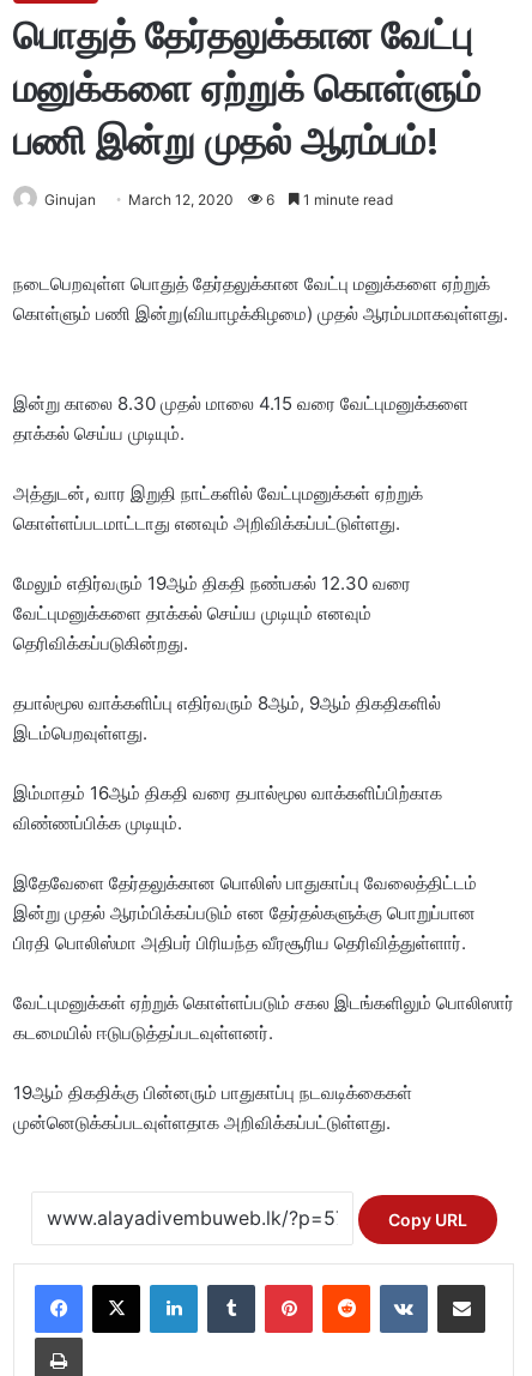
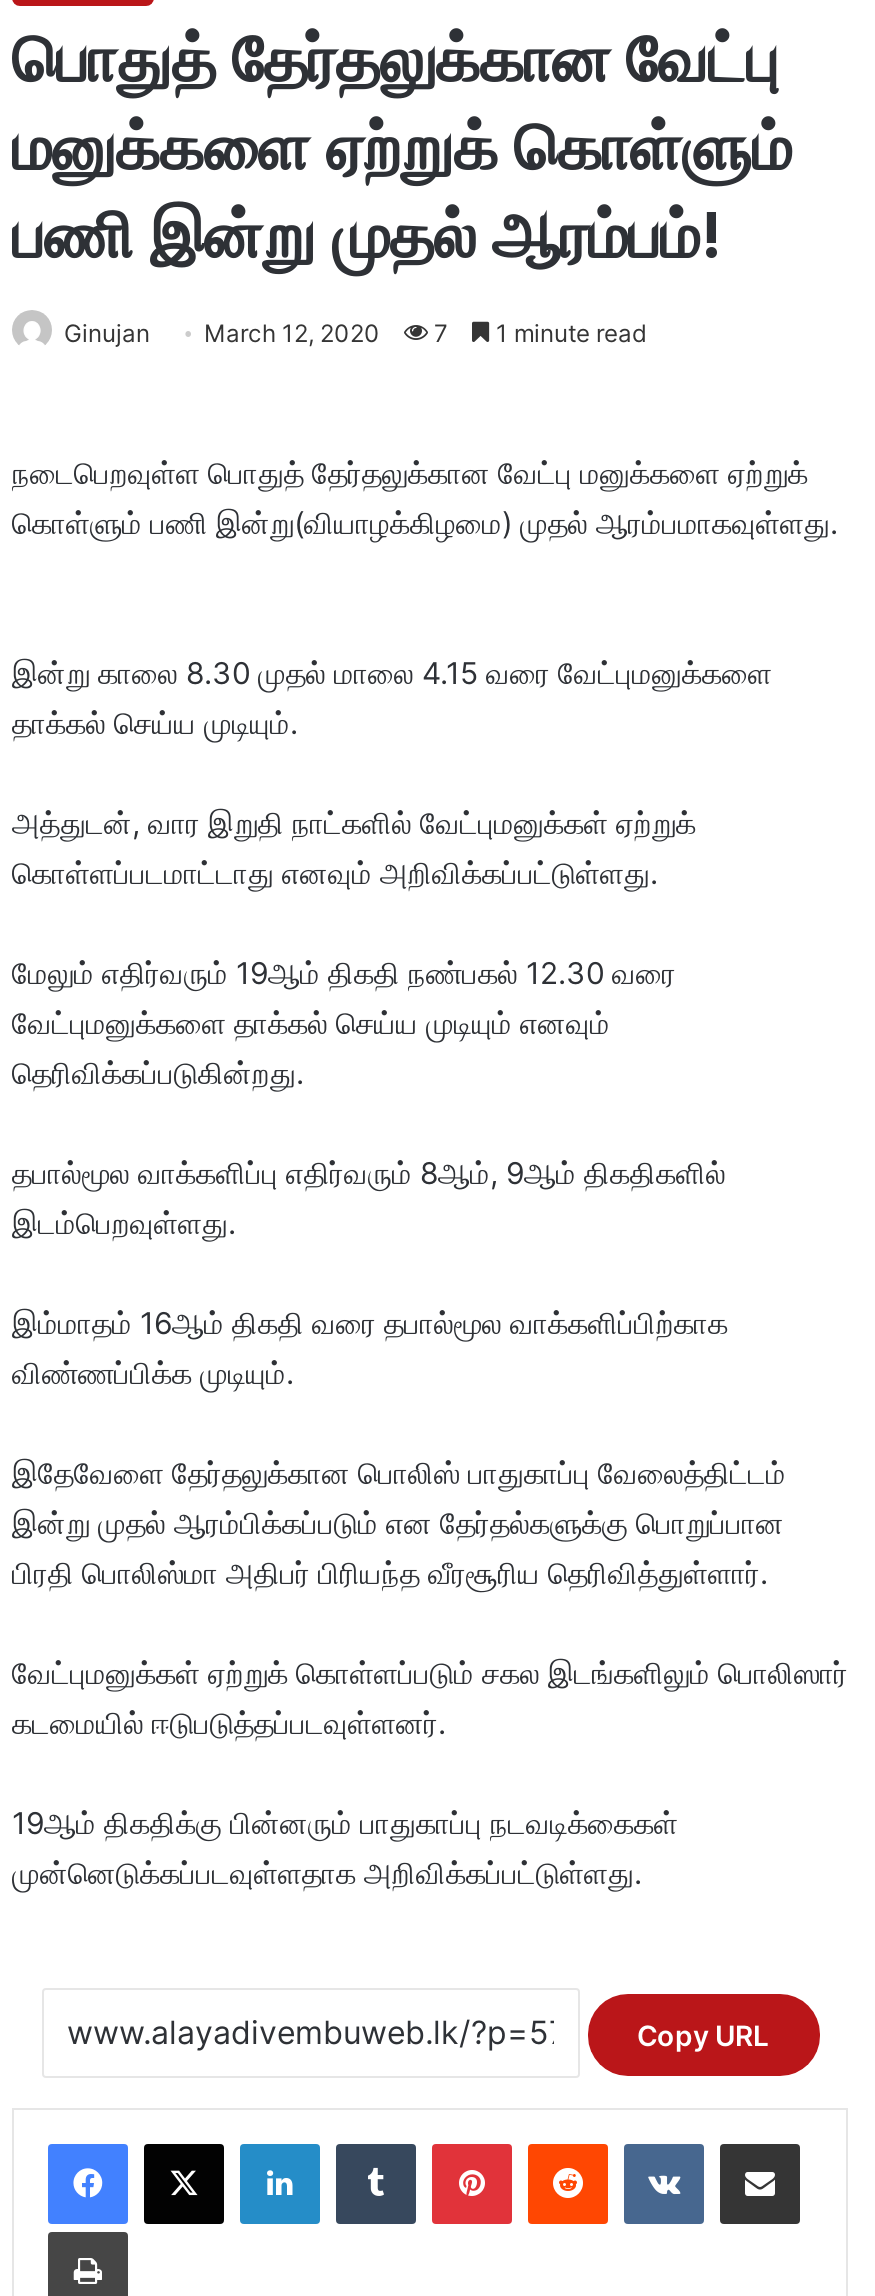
[44,191,393,209] Ginujan March 12, 2020 6 1 minute read -> [64,318,646,348] Ginujan March 12, 2020 7 1 minute read

